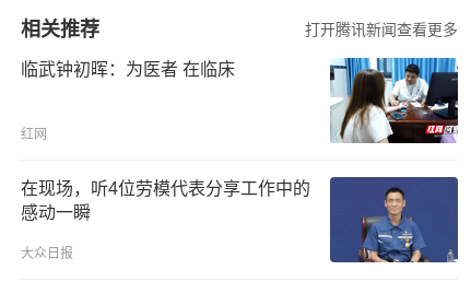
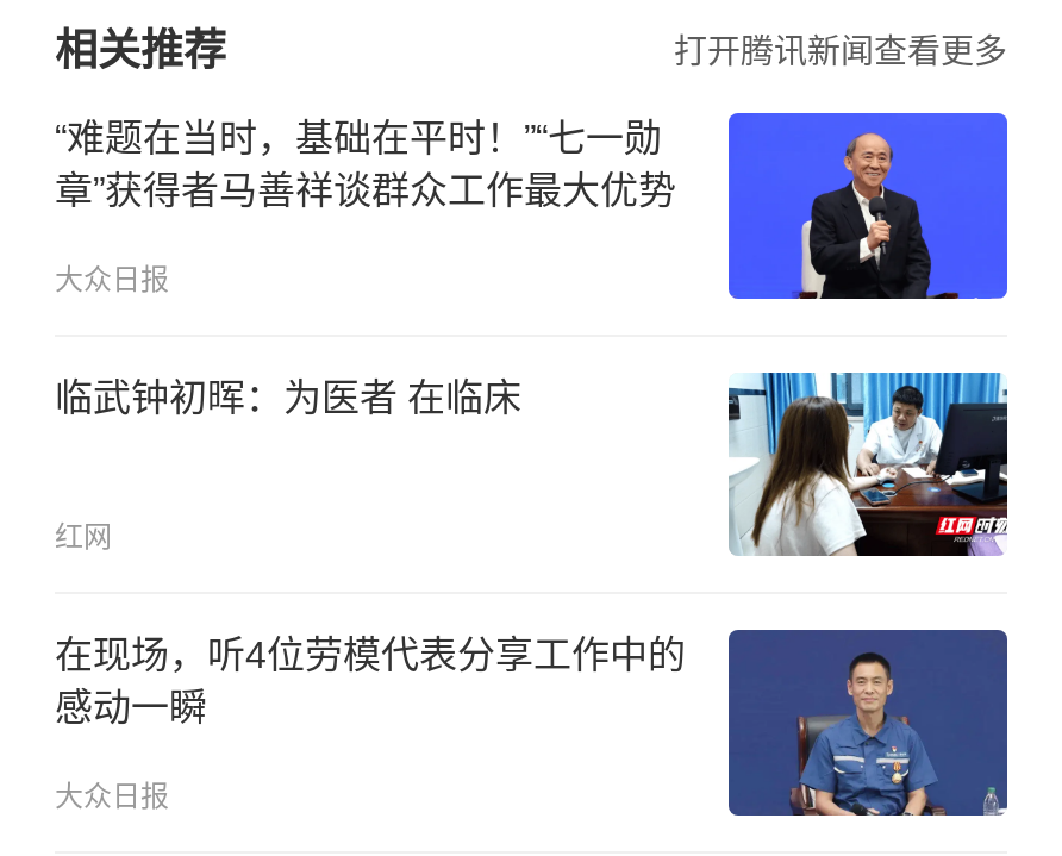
none -> [55,110,1010,300] [image] | “难题在当时，基础在平时！”“七一勋 | 章”获得者马善祥谈群众工作最大优势 | 大众日报

